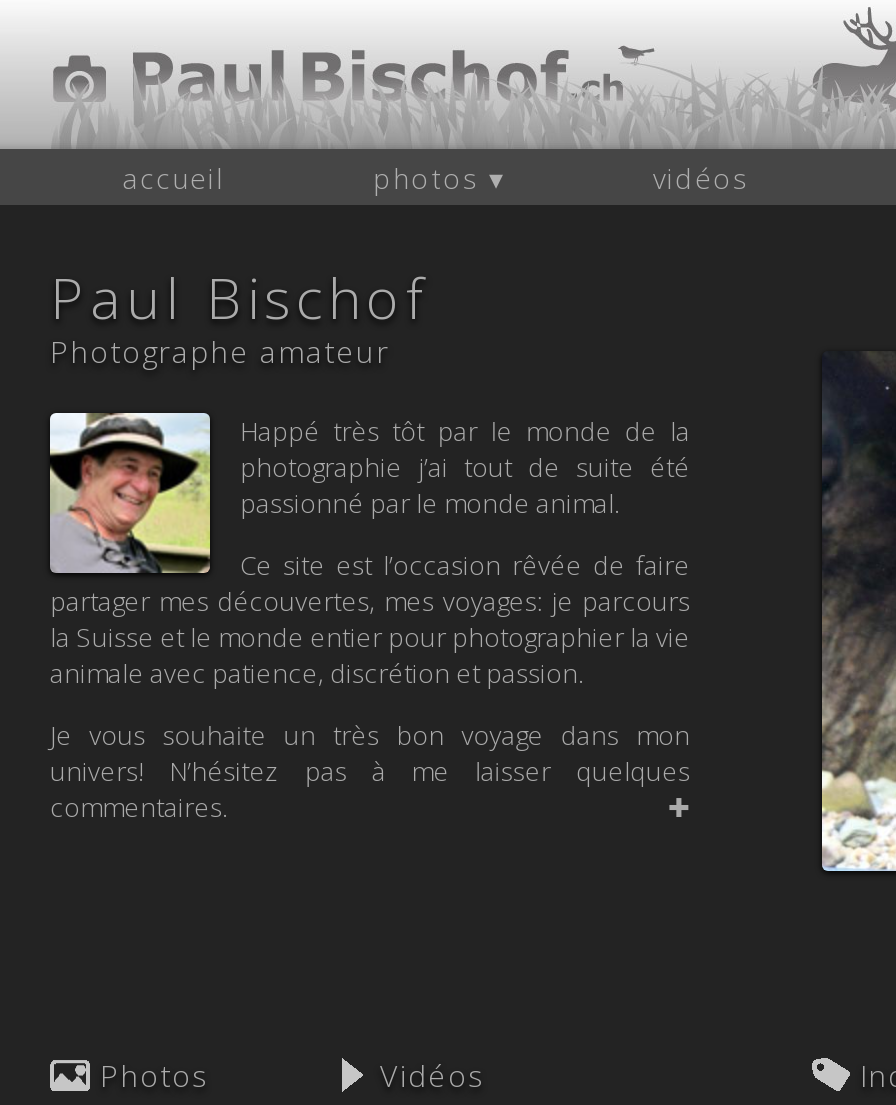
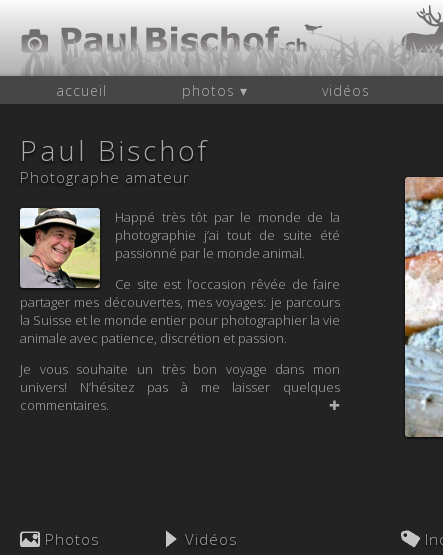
[820,351,890,873] [image] -> [404,176,440,438] [image]

